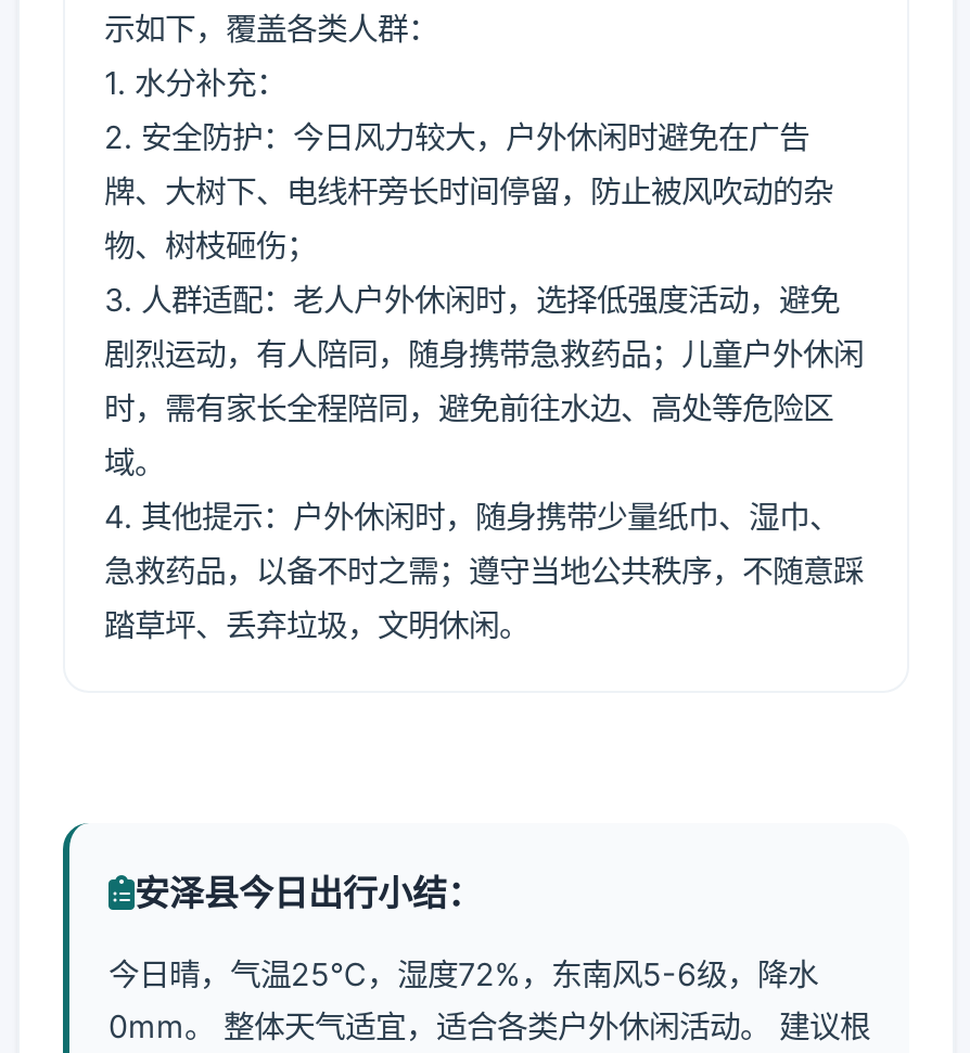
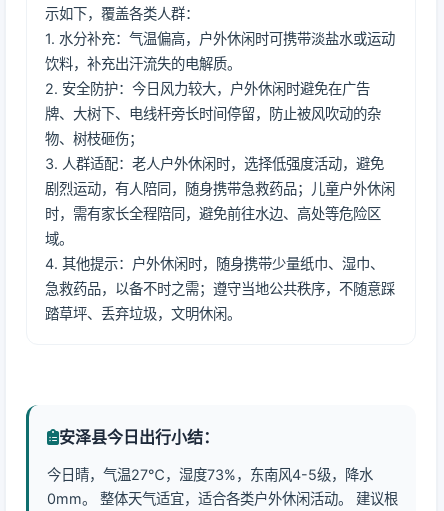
[104,64,286,101] 1. 水分补充： -> [45,30,395,72] 1. 水分补充：气温偏高，户外休闲时可携带淡盐水或运动 | 饮料，补充出汗流失的电解质。
[109,955,818,992] 今日晴，气温25℃，湿度72%，东南风5-6级，降水 -> [47,466,373,483] 今日晴，气温27℃，湿度73%，东南风4-5级，降水

